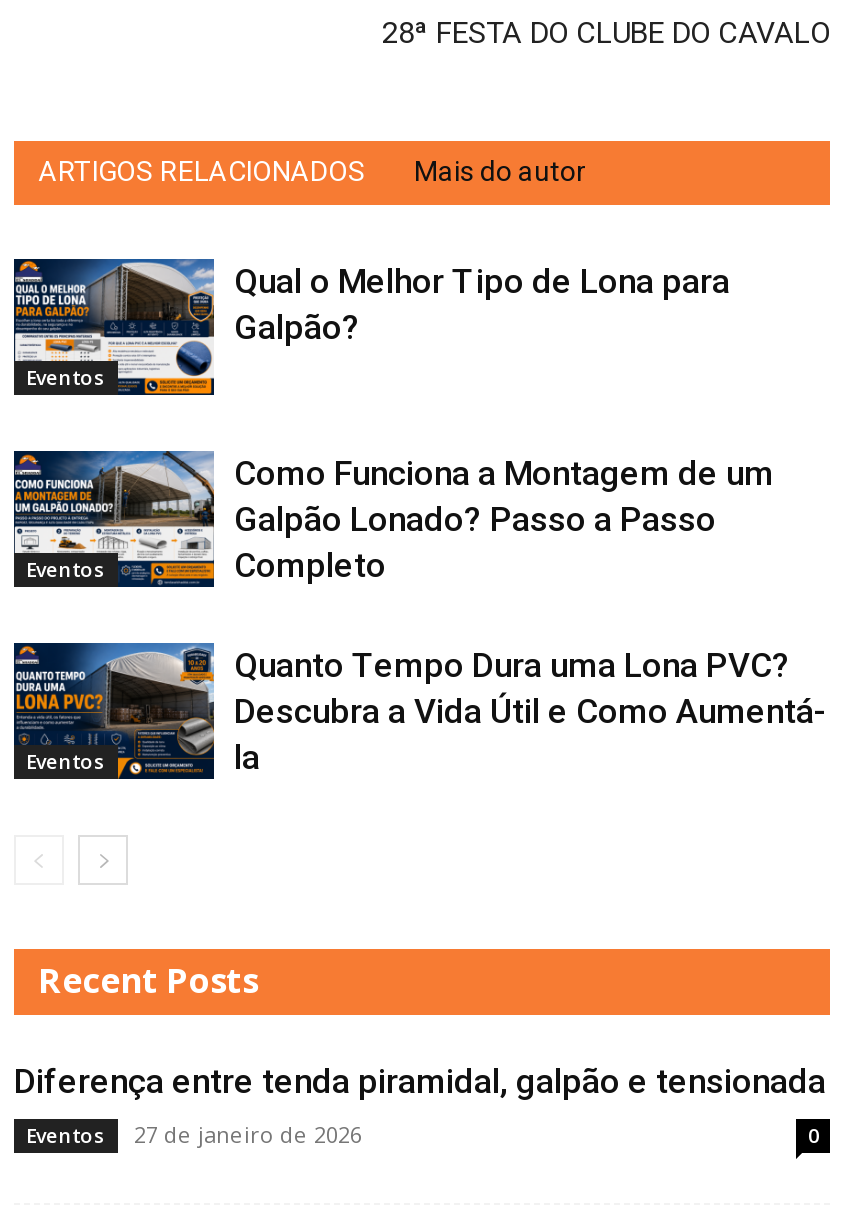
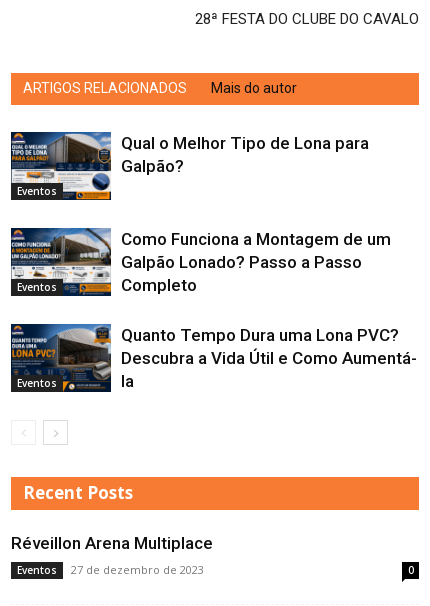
[14,1060,826,1100] Diferença entre tenda piramidal, galpão e tensionada -> [11,533,213,553] Réveillon Arena Multiplace
[134,1118,362,1148] 27 de janeiro de 2026 -> [71,562,204,577] 27 de dezembro de 2023

